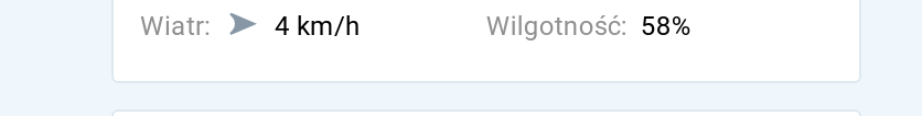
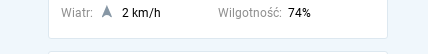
[275,11,691,42] 4 km/h | Wilgotność: 58% -> [122,6,311,20] 2 km/h | Wilgotność: 74%

